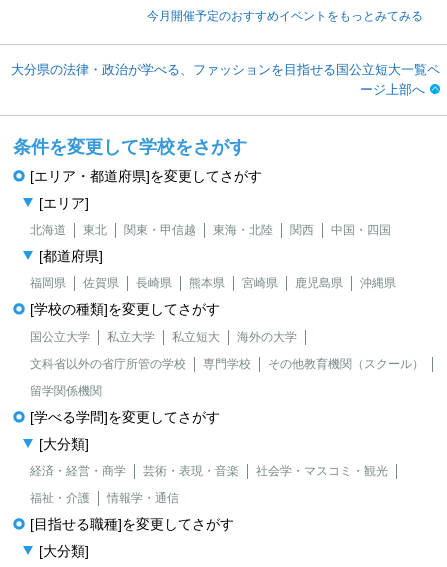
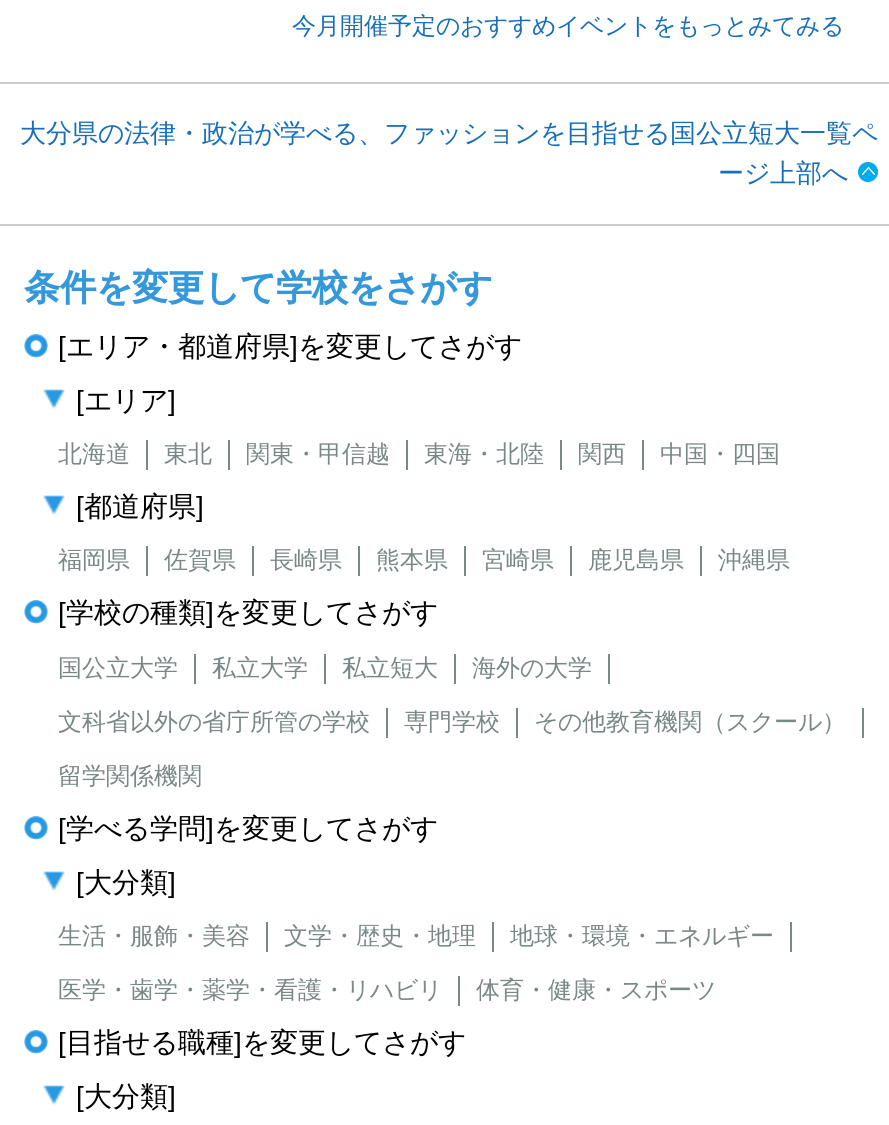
[30,464,388,478] 経済・経営・商学 | 芸術・表現・音楽 | 社会学・マスコミ・観光 -> [58,922,774,950] 生活・服飾・美容 | 文学・歴史・地理 | 地球・環境・エネルギー
[30,491,179,505] 福祉・介護 | 情報学・通信 -> [58,976,716,1004] 医学・歯学・薬学・看護・リハビリ | 体育・健康・スポーツ

